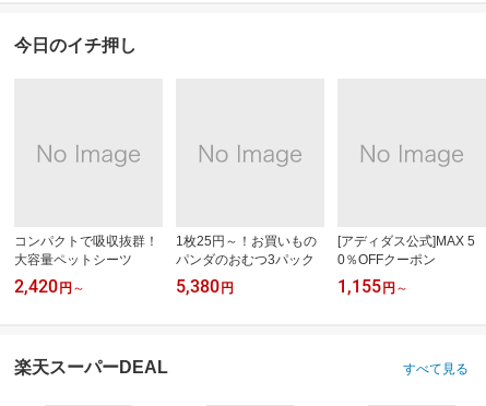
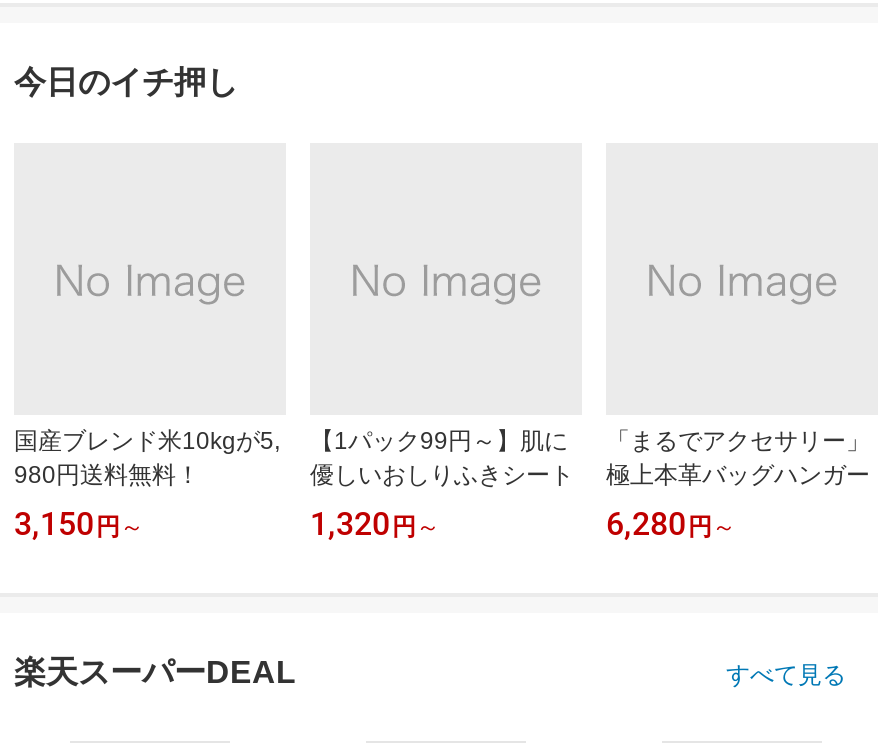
[14,234,158,297] コンパクトで吸収抜群！ | 大容量ペットシーツ | 2,420円～ -> [14,427,280,543] 国産ブレンド米10kgが5, | 980円送料無料！ | 3,150円～
[176,234,317,297] 1枚25円～！お買いもの | パンダのおむつ3パック | 5,380円 -> [310,427,574,543] 【1パック99円～】肌に | 優しいおしりふきシート | 1,320円～
[337,234,475,297] [アディダス公式]MAX 5 | 0％OFFクーポン | 1,155円～ -> [606,427,870,543] 「まるでアクセサリー」 | 極上本革バッグハンガー | 6,280円～

